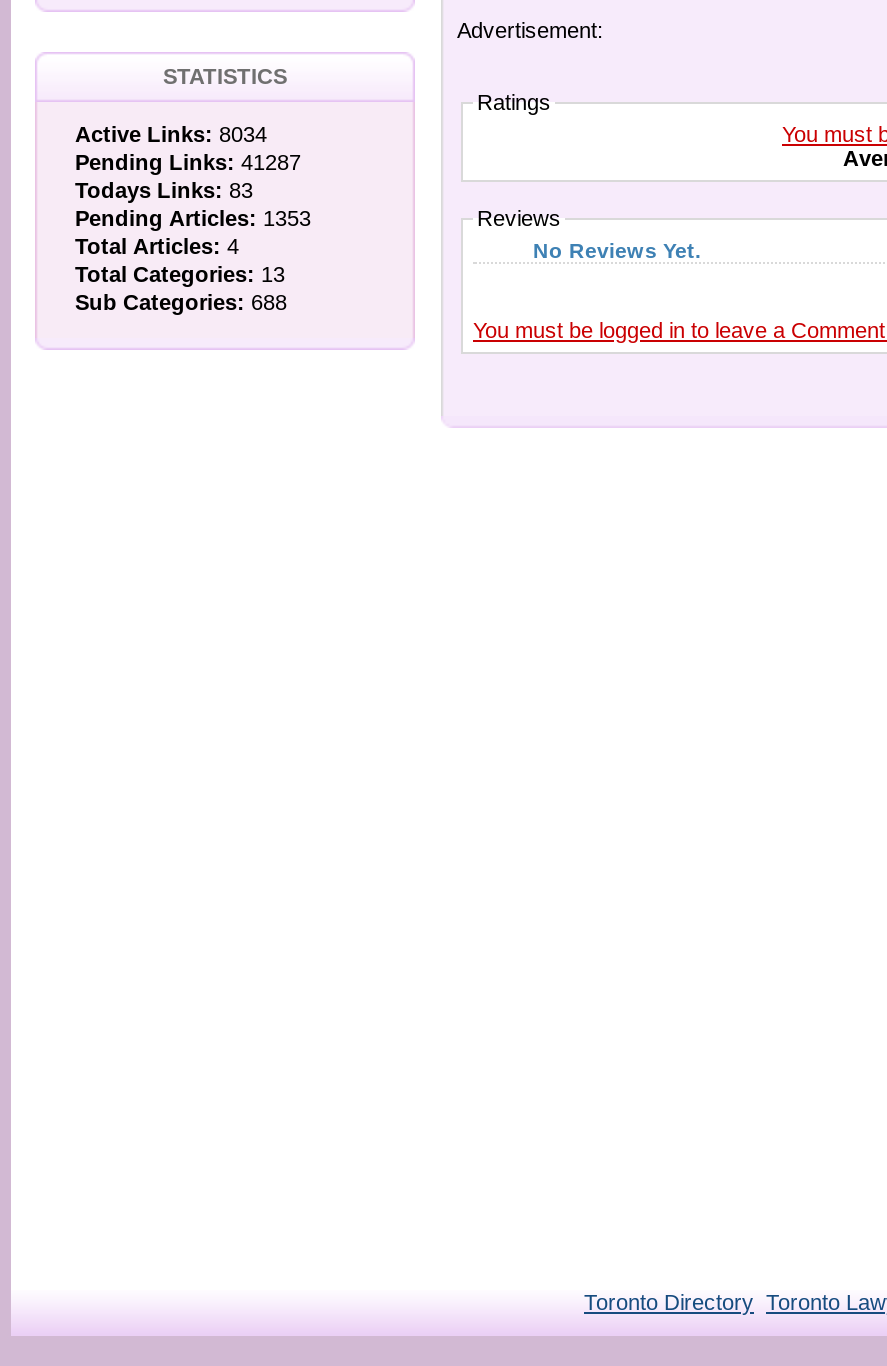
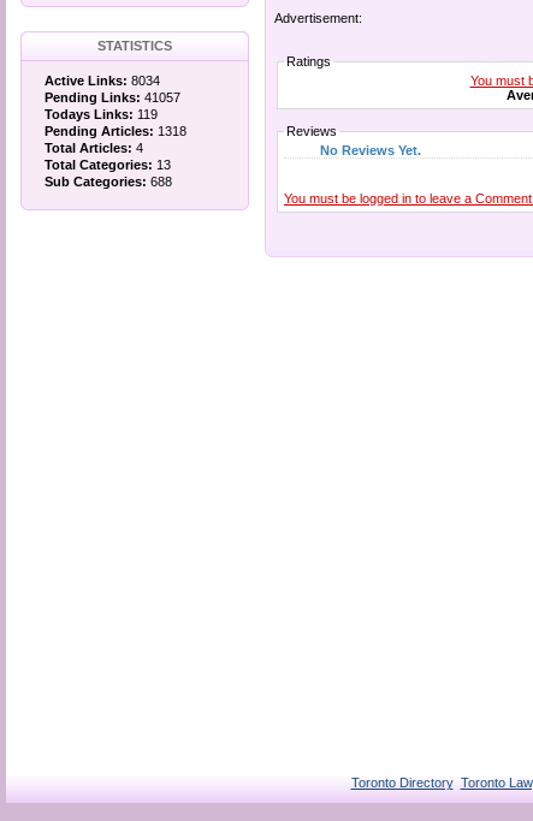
[75,150,301,174] Pending Links: 41287 -> [45,90,180,105] Pending Links: 41057
[75,178,253,202] Todays Links: 83 -> [45,107,158,121] Todays Links: 119
[75,206,311,230] Pending Articles: 1353 -> [45,124,186,138] Pending Articles: 1318

